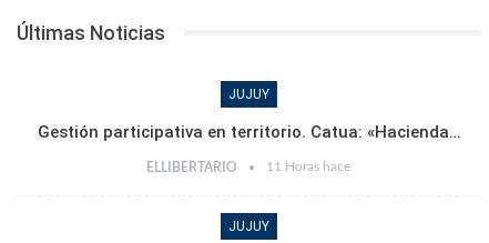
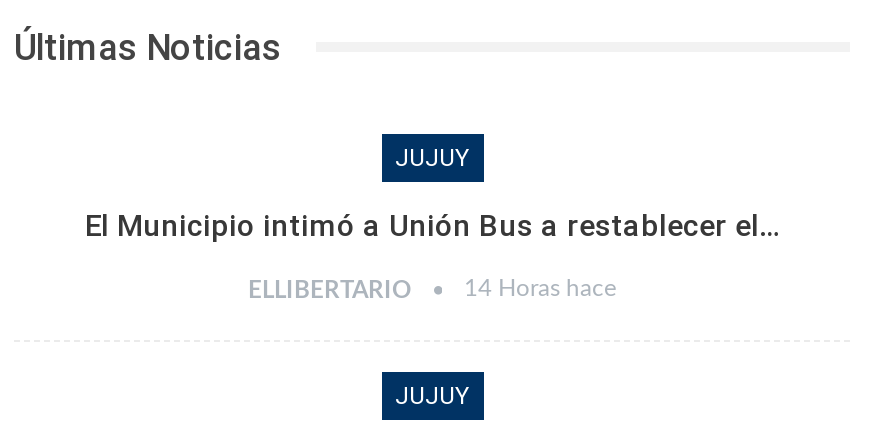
[37,122,460,142] Gestión participativa en territorio. Catua: «Hacienda… -> [85,207,779,243] El Municipio intimó a Unión Bus a restablecer el…
[146,159,350,174] ELLIBERTARIO 11 Horas hace -> [248,275,616,301] ELLIBERTARIO 14 Horas hace

